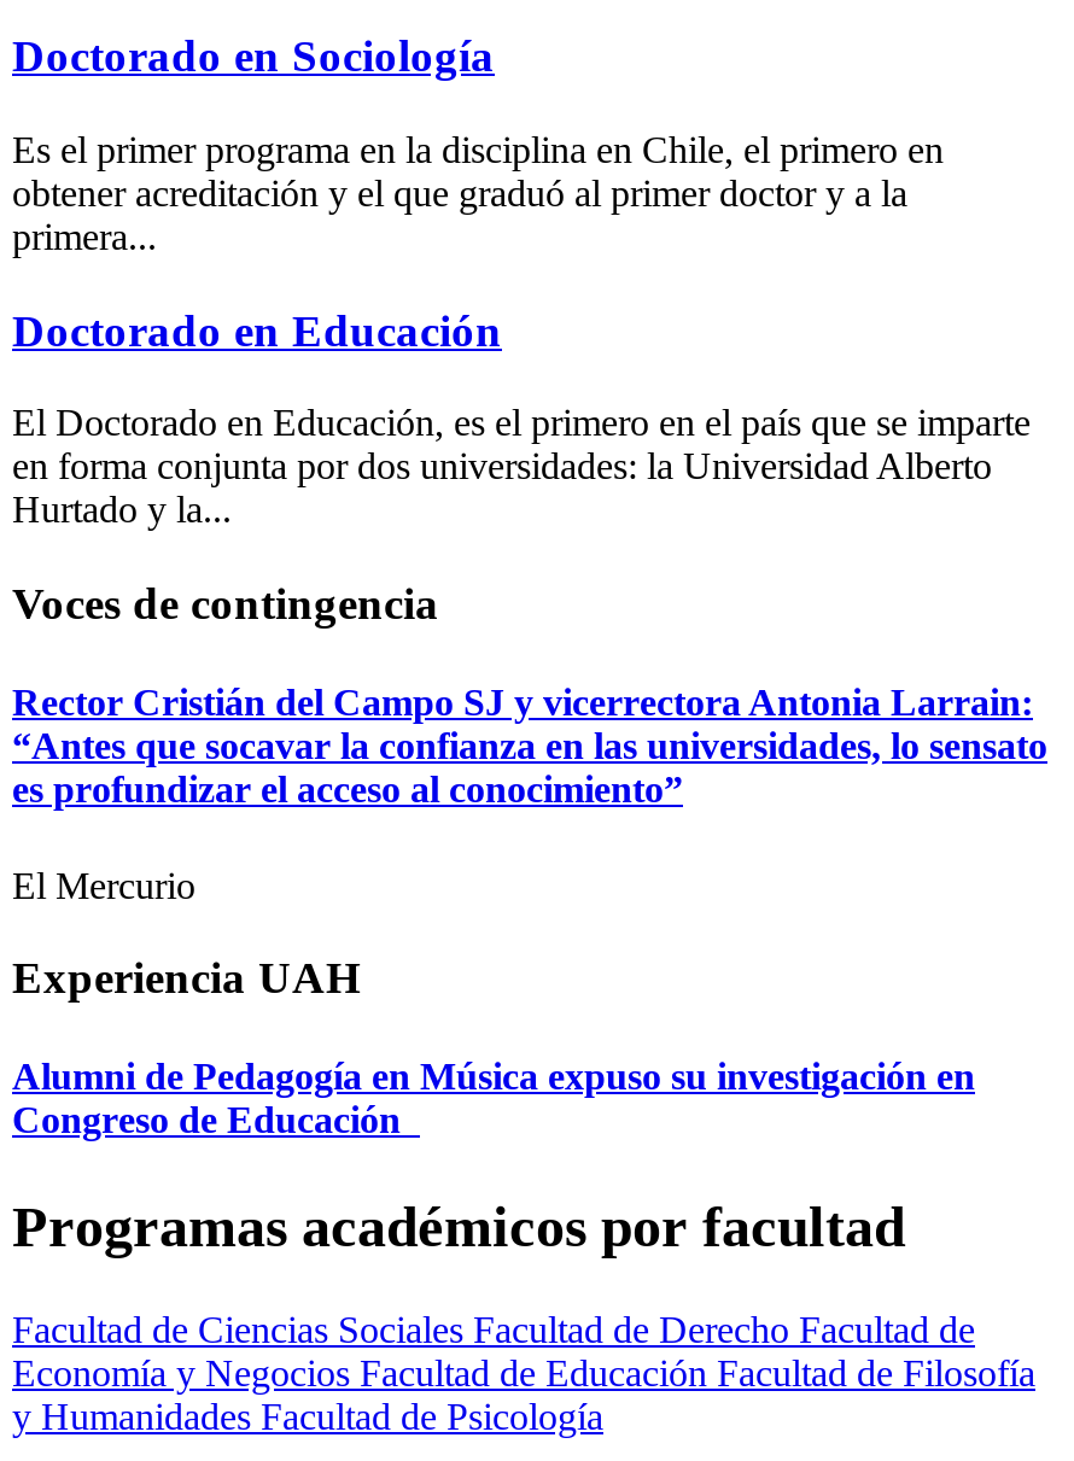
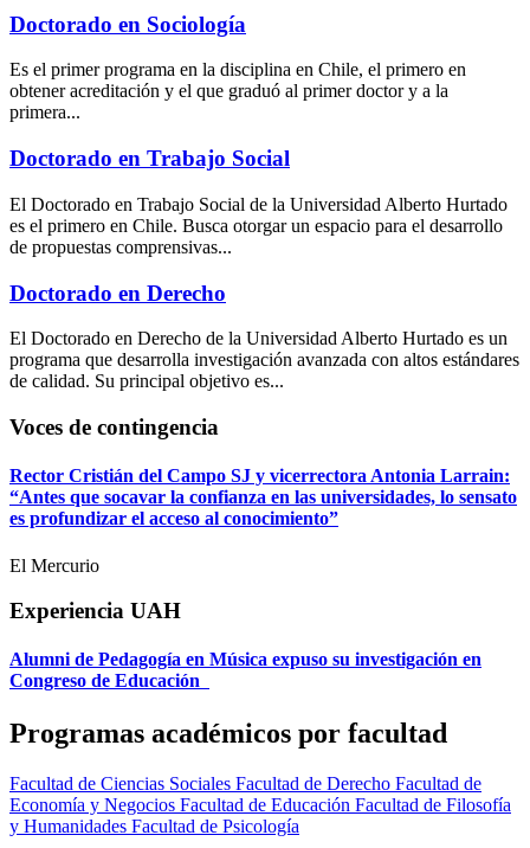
[12,304,1031,530] Doctorado en Educación | El Doctorado en Educación, es el primero en el país que se imparte | en forma conjunta por dos universidades: la Universidad Alberto | Hurtado y la... -> [9,146,519,391] Doctorado en Trabajo Social | El Doctorado en Trabajo Social de la Universidad Alberto Hurtado | es el primero en Chile. Busca otorgar un espacio para el desarrollo | de propuestas comprensivas... | Doctorado en Derecho | El Doctorado en Derecho de la Universidad Alberto Hurtado es un | programa que desarrolla investigación avanzada con altos estándares | de calidad. Su principal objetivo es...

